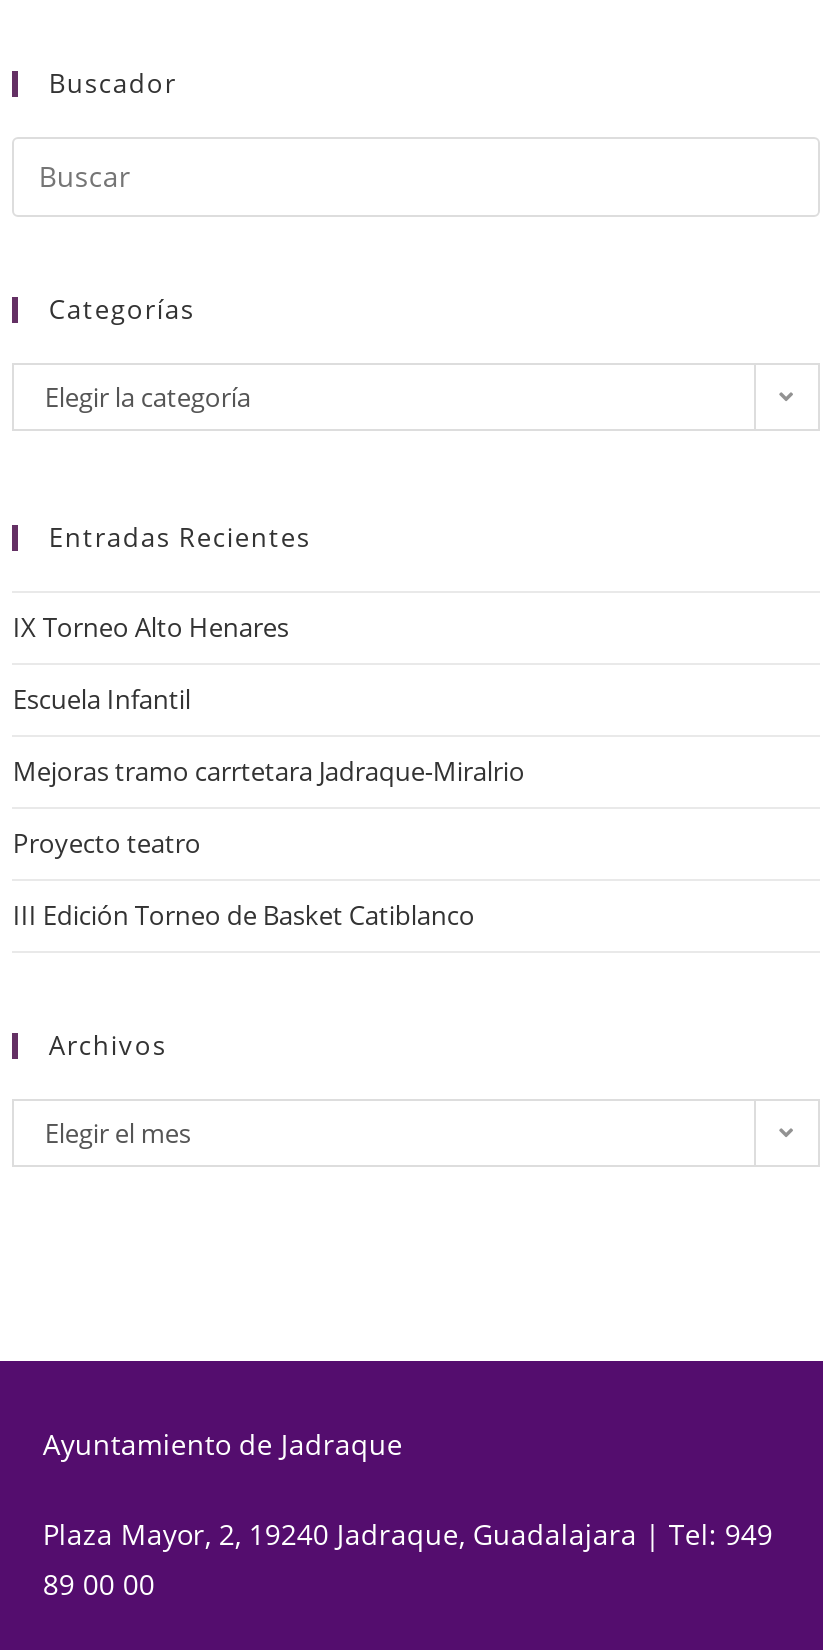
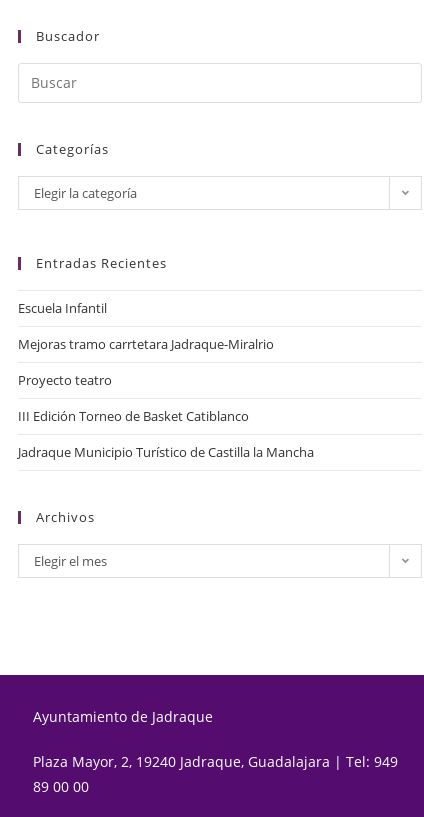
[13,608,289,644] IX Torneo Alto Henares -> none
moved [13,680,525,932] -> [18,299,274,425]: Escuela Infantil | Mejoras tramo carrtetara Jadraque-Miralrio | Proyecto teatro | III Edición Torneo de Basket Catiblanco
none -> [18,443,314,461] Jadraque Municipio Turístico de Castilla la Mancha

